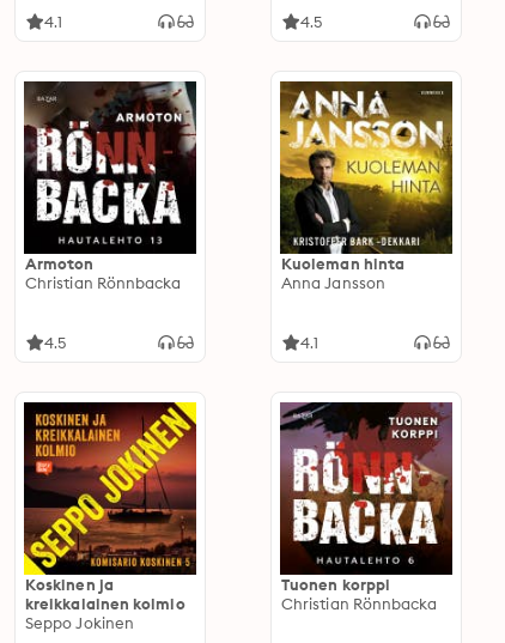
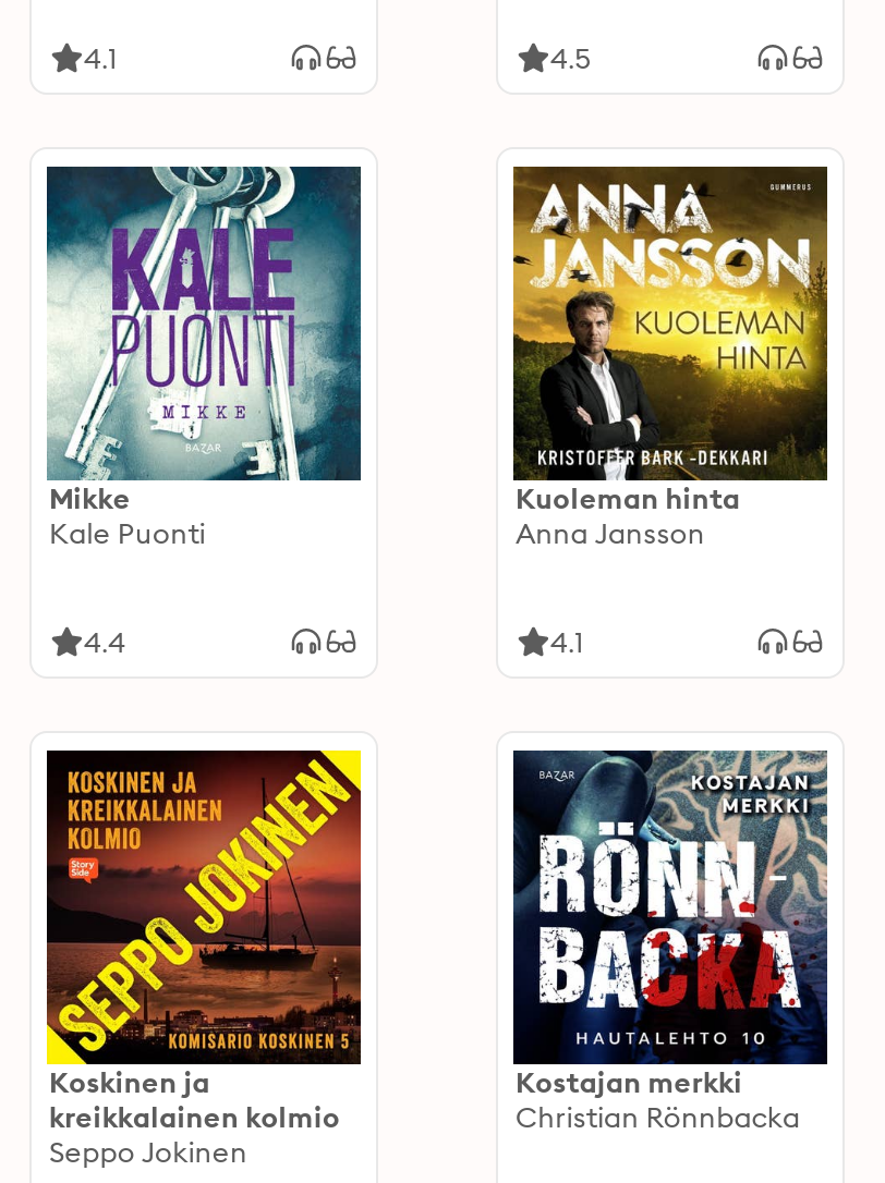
[23,80,197,292] [image] | Armoton | Christian Rönnbacka -> [45,164,363,550] [image] | Mikke | Kale Puonti
[44,333,66,352] 4.5 -> [84,624,126,659] 4.4
[279,401,452,594] [image] | Tuonen korppi -> [511,748,827,1099] [image] | Kostajan merkki

